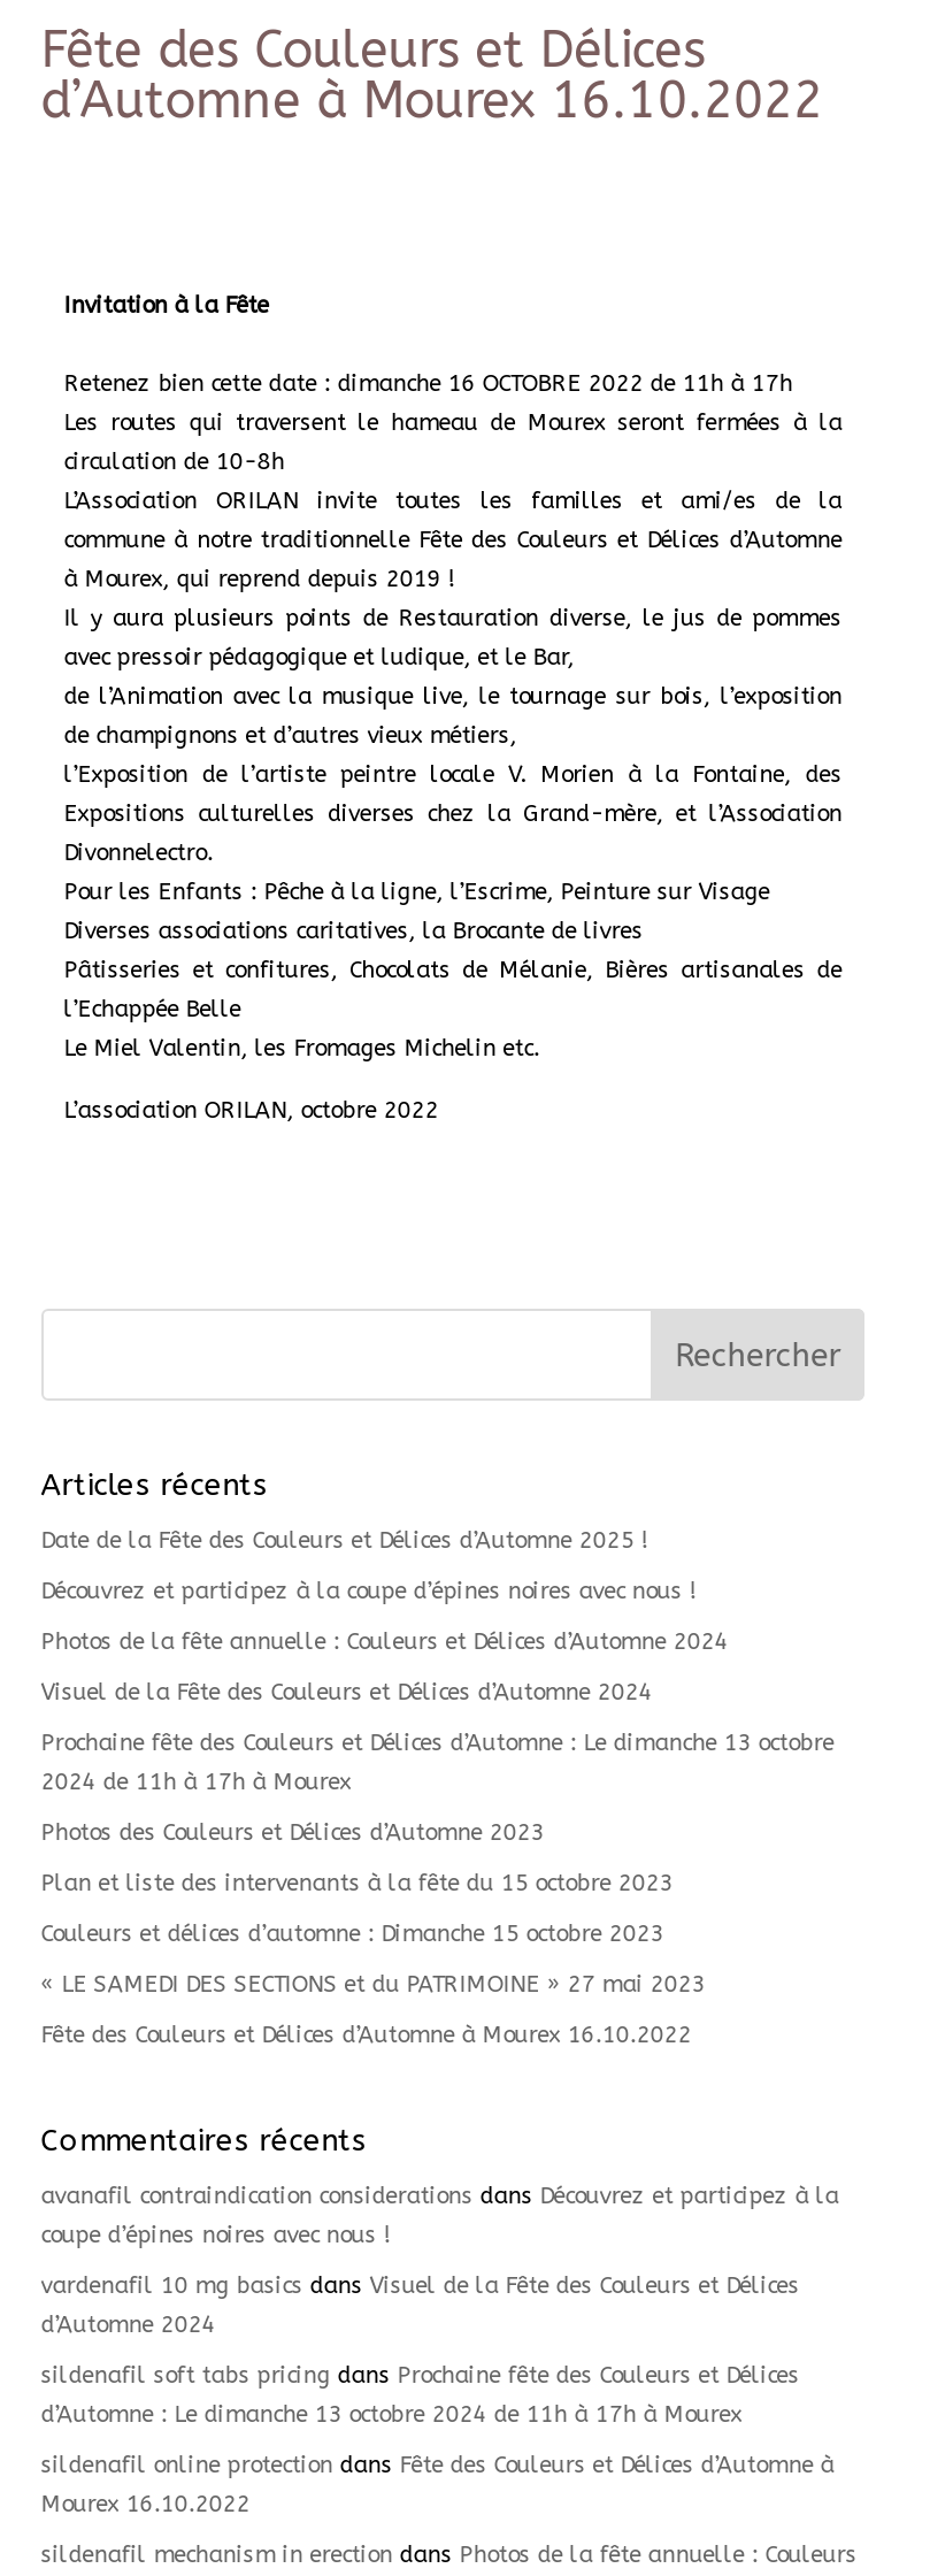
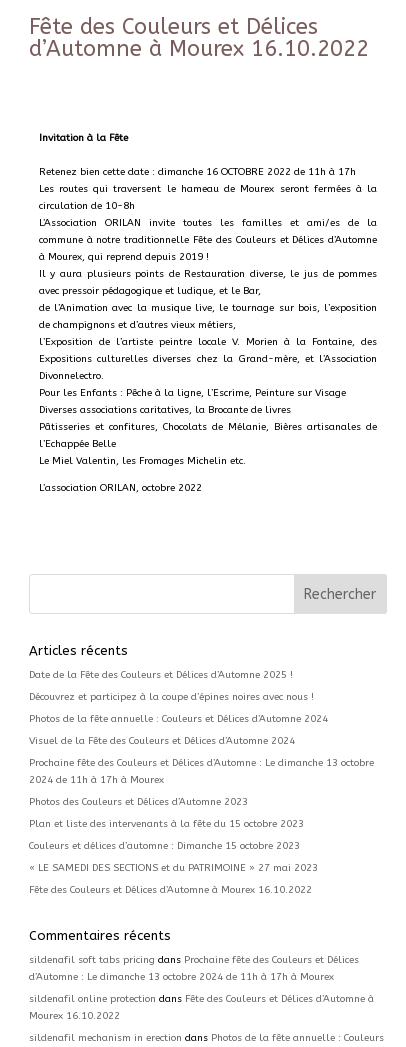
[41,2183,839,2339] avanafil contraindication considerations dans Découvrez et participez à la | coupe d’épines noires avec nous ! | vardenafil 10 mg basics dans Visuel de la Fête des Couleurs et Délices | d’Automne 2024 -> none

